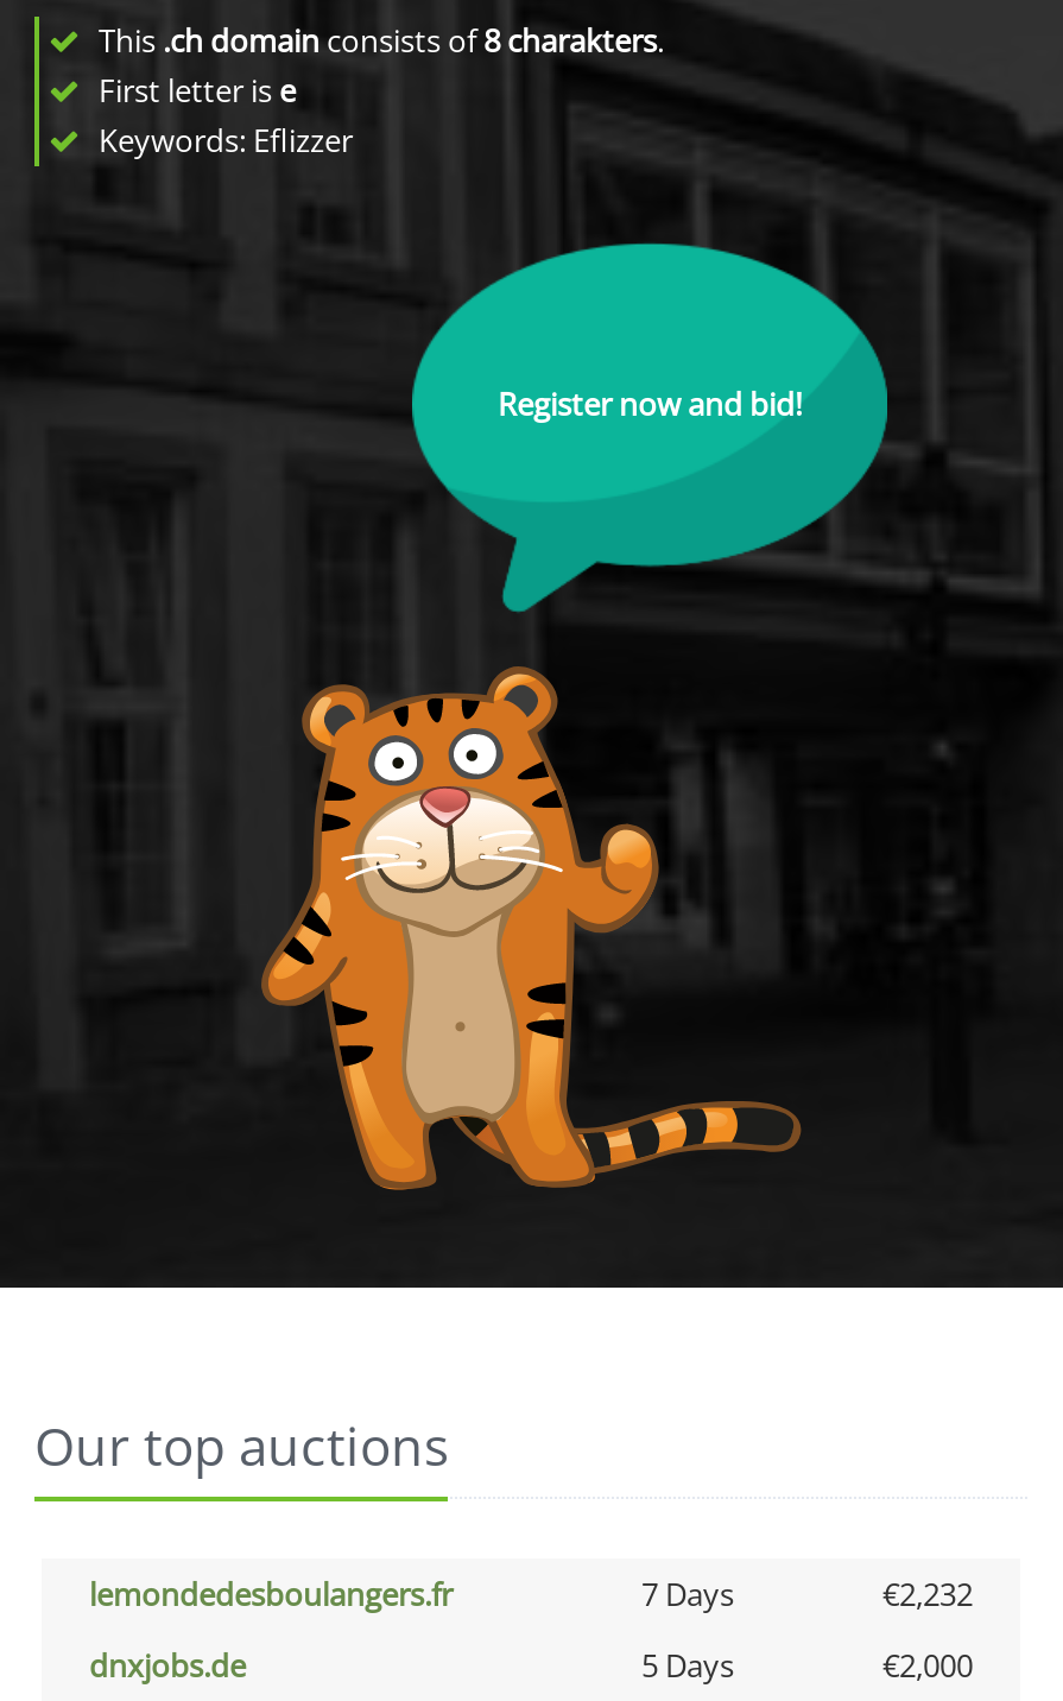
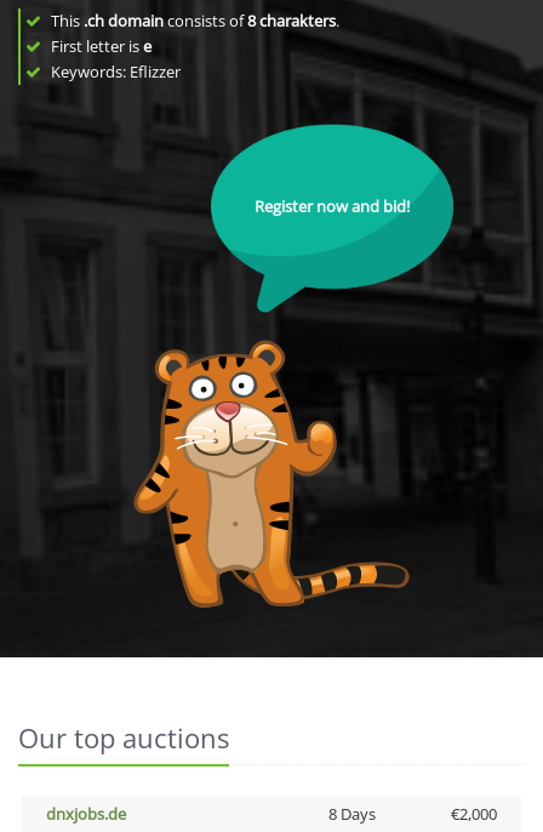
[89,1573,973,1615] lemondedesboulangers.fr | 7 Days | €2,232 -> none
[641,1644,734,1687] 5 Days -> [328,803,375,825] 8 Days

